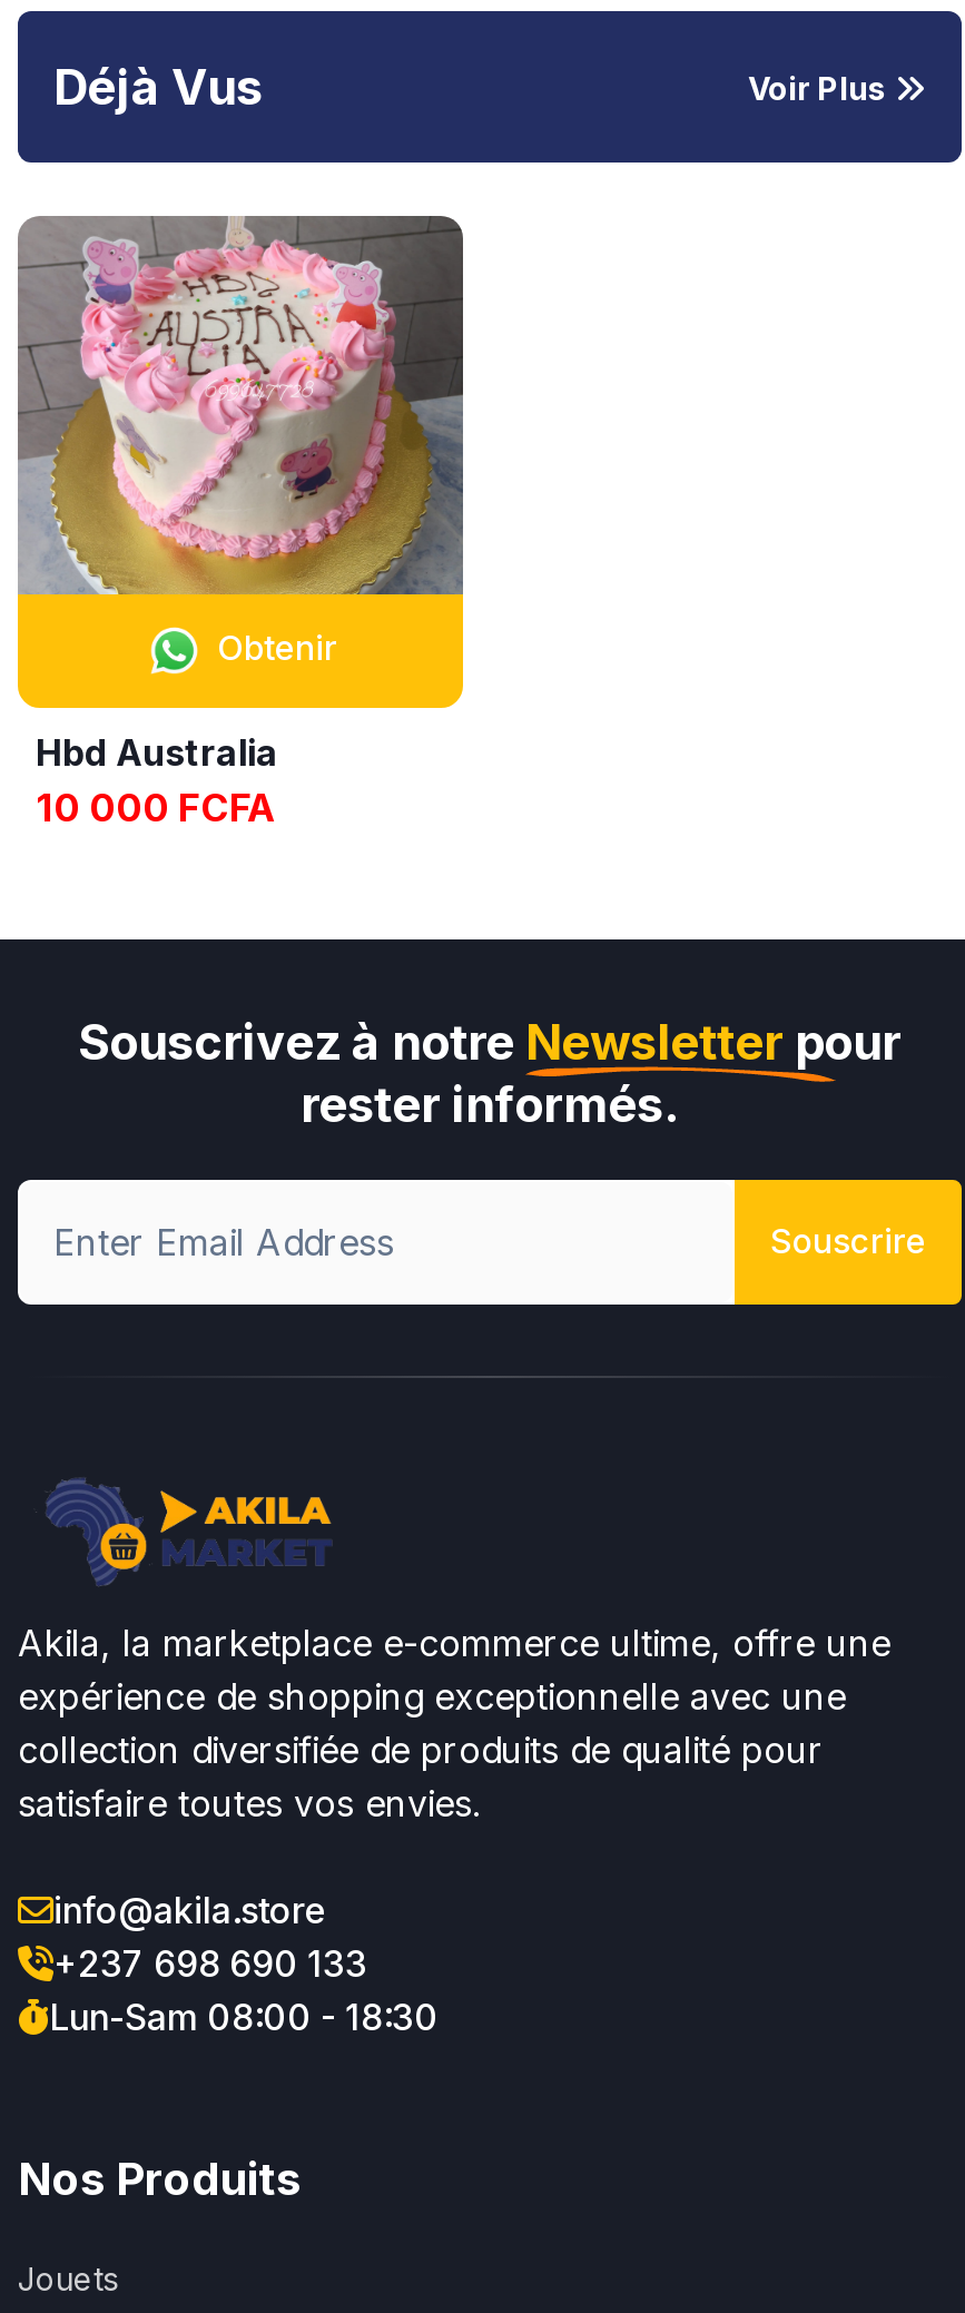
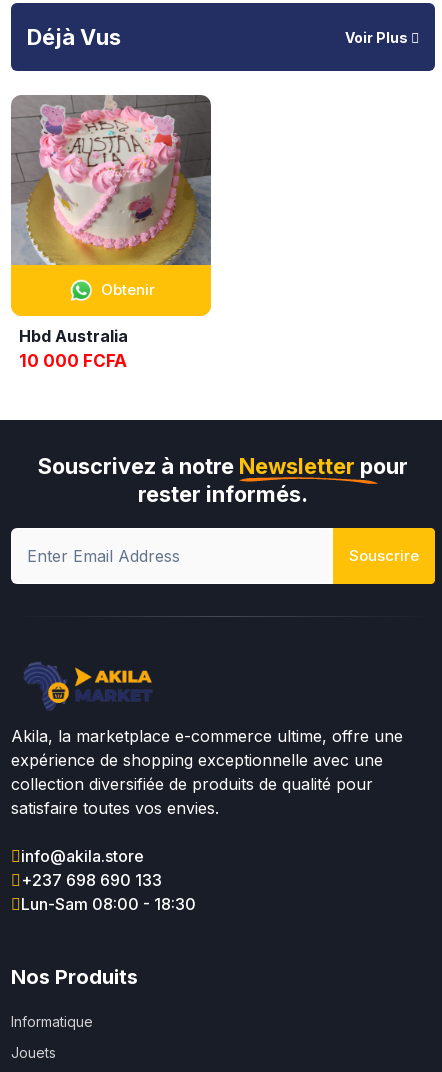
none -> [11,1013,93,1030] Informatique

